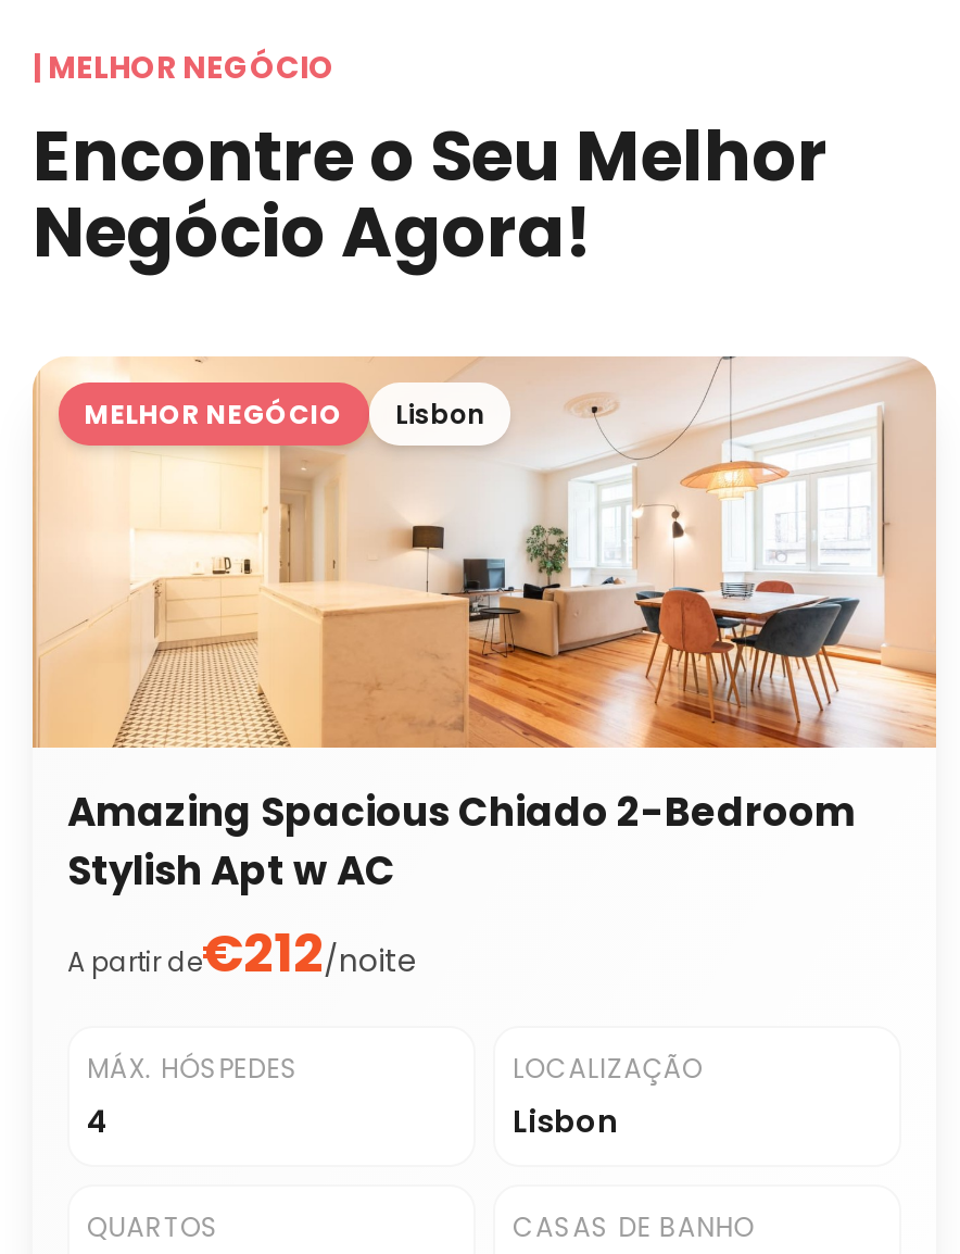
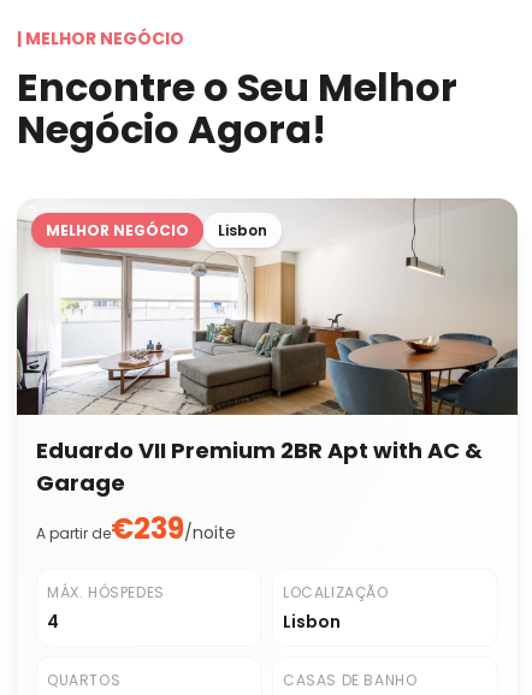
[30,356,938,989] [image] | Amazing Spacious Chiado 2-Bedroom | Stylish Apt w AC | A partir de€212/noite -> [16,198,519,548] [image] | Eduardo VII Premium 2BR Apt with AC & | Garage | A partir de€239/noite

